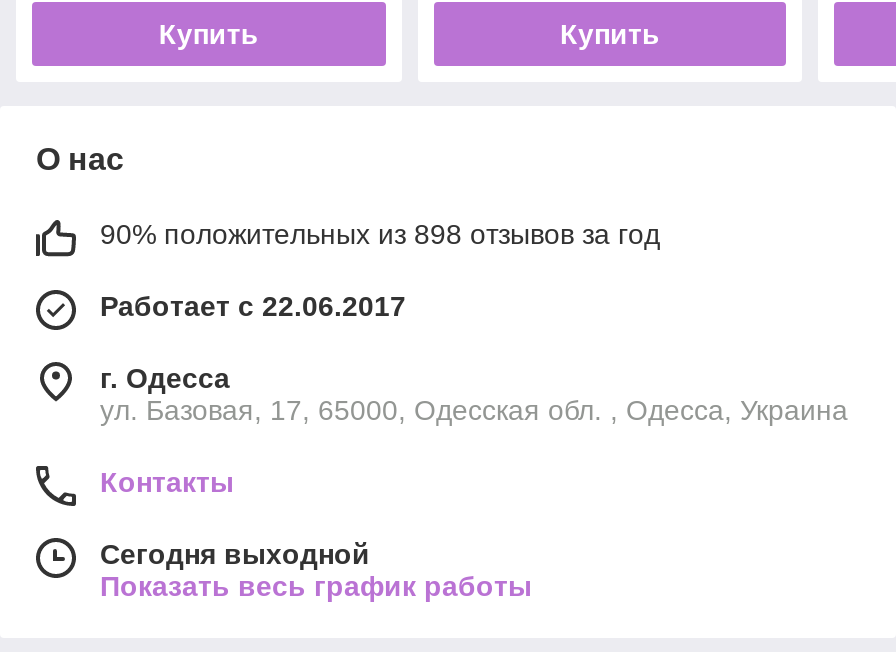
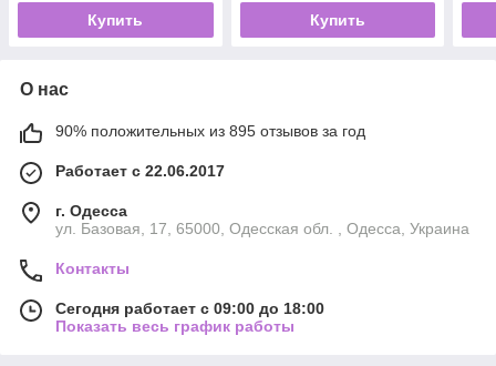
[100,218,660,250] 90% положительных из 898 отзывов за год -> [55,122,365,140] 90% положительных из 895 отзывов за год
[100,538,370,570] Сегодня выходной -> [55,299,324,317] Сегодня работает с 09:00 до 18:00

